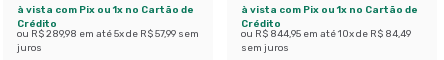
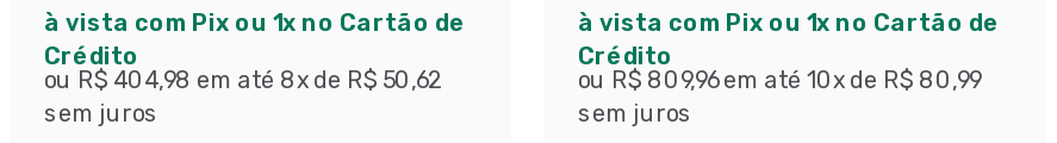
[17,28,199,53] ou R$ 289,98 em até 5 x de R$ 57,99 sem | juros -> [44,67,442,126] ou R$ 404,98 em até 8 x de R$ 50,62 | sem juros
[241,28,411,39] ou R$ 844,95 em até 10 x de R$ 84,49 -> [578,67,981,93] ou R$ 809,96 em até 10 x de R$ 80,99

